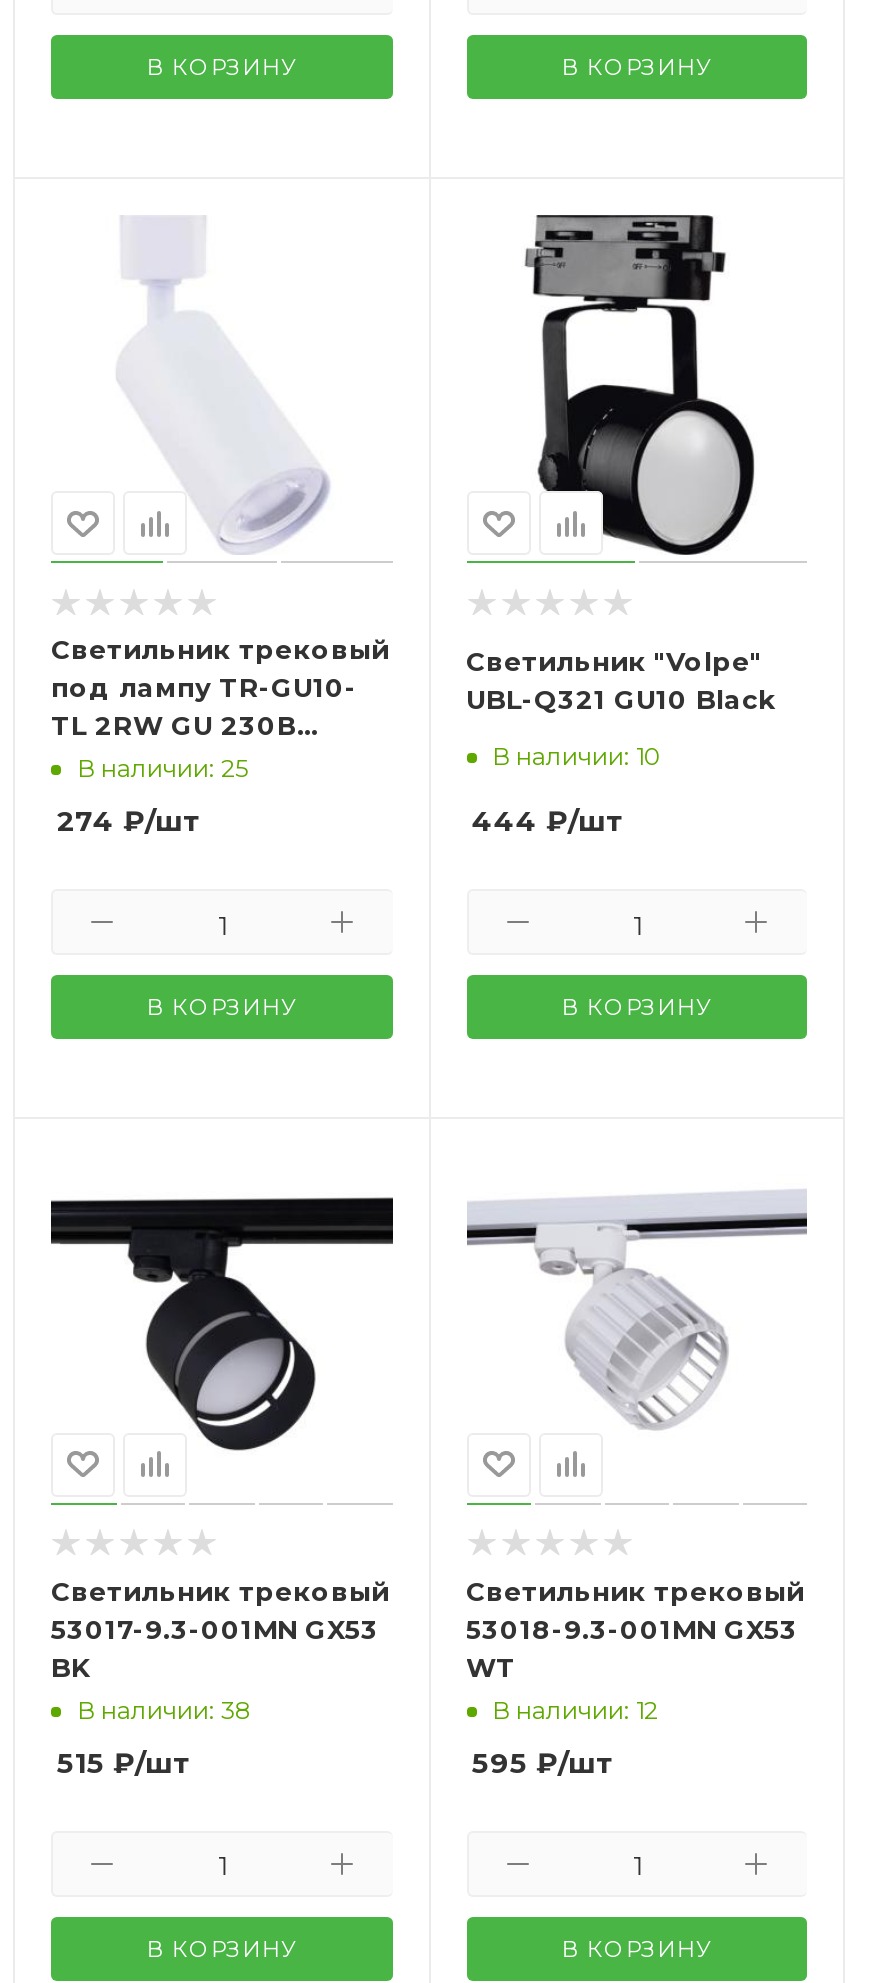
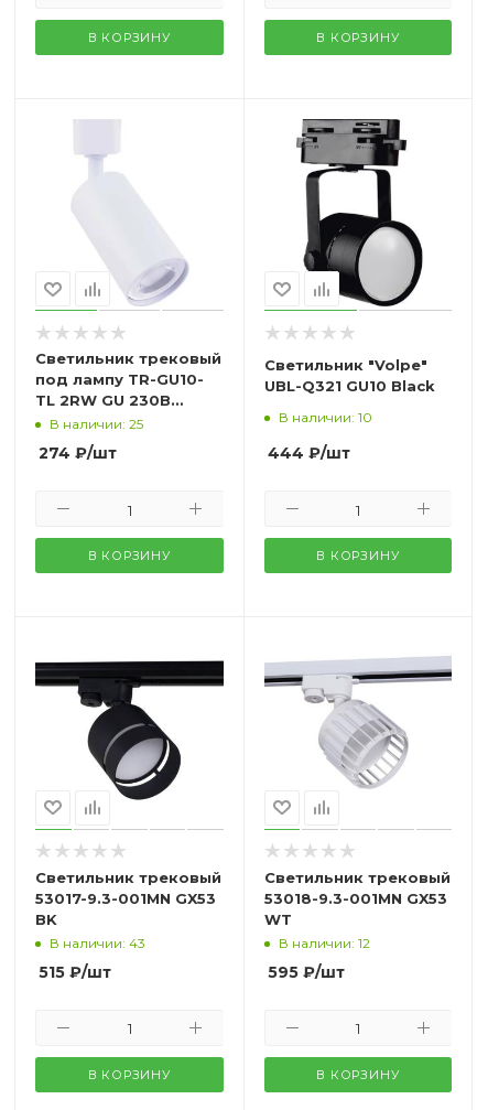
[77,1694,251,1724] В наличии: 38 -> [50,934,145,951] В наличии: 43

